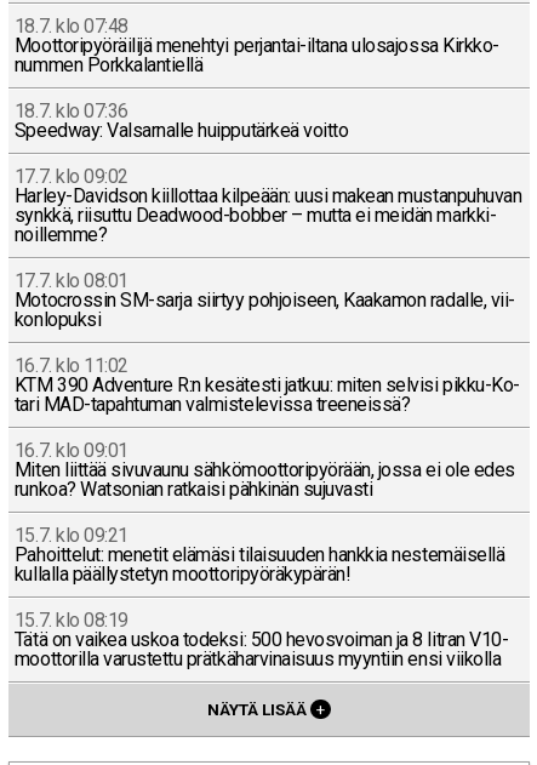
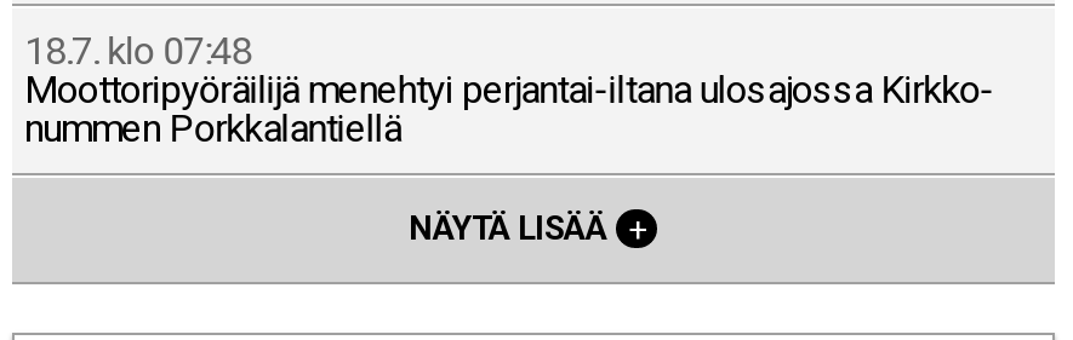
[15,99,521,670] 18.7. klo 07:36 | Speedway: Valsarnalle huipputärkeä voitto | 17.7. klo 09:02 | Harley-Davidson kiillottaa kilpeään: uusi makean mustanpuhuvan | synkkä, riisuttu Deadwood-bobber – mutta ei meidän markki | noillemme? | 17.7. klo 08:01 | Motocrossin SM-sarja siirtyy pohjoiseen, Kaakamon radalle, vii | konlopuksi | 16.7. klo 11:02 | KTM 390 Adventure R:n kesätesti jatkuu: miten selvisi pikku-Ko | tari MAD-tapahtuman valmistelevissa treeneissä? | 16.7. klo 09:01 | Miten liittää sivuvaunu sähkömoottoripyörään, jossa ei ole edes | runkoa? Watsonian ratkaisi pähkinän sujuvasti | 15.7. klo 09:21 | Pahoittelut: menetit elämäsi tilaisuuden hankkia nestemäisellä | kullalla päällystetyn moottoripyöräkypärän! | 15.7. klo 08:19 | Tätä on vaikea uskoa todeksi: 500 hevosvoiman ja 8 litran V10- | moottorilla varustettu prätkäharvinaisuus myyntiin ensi viikolla -> none

